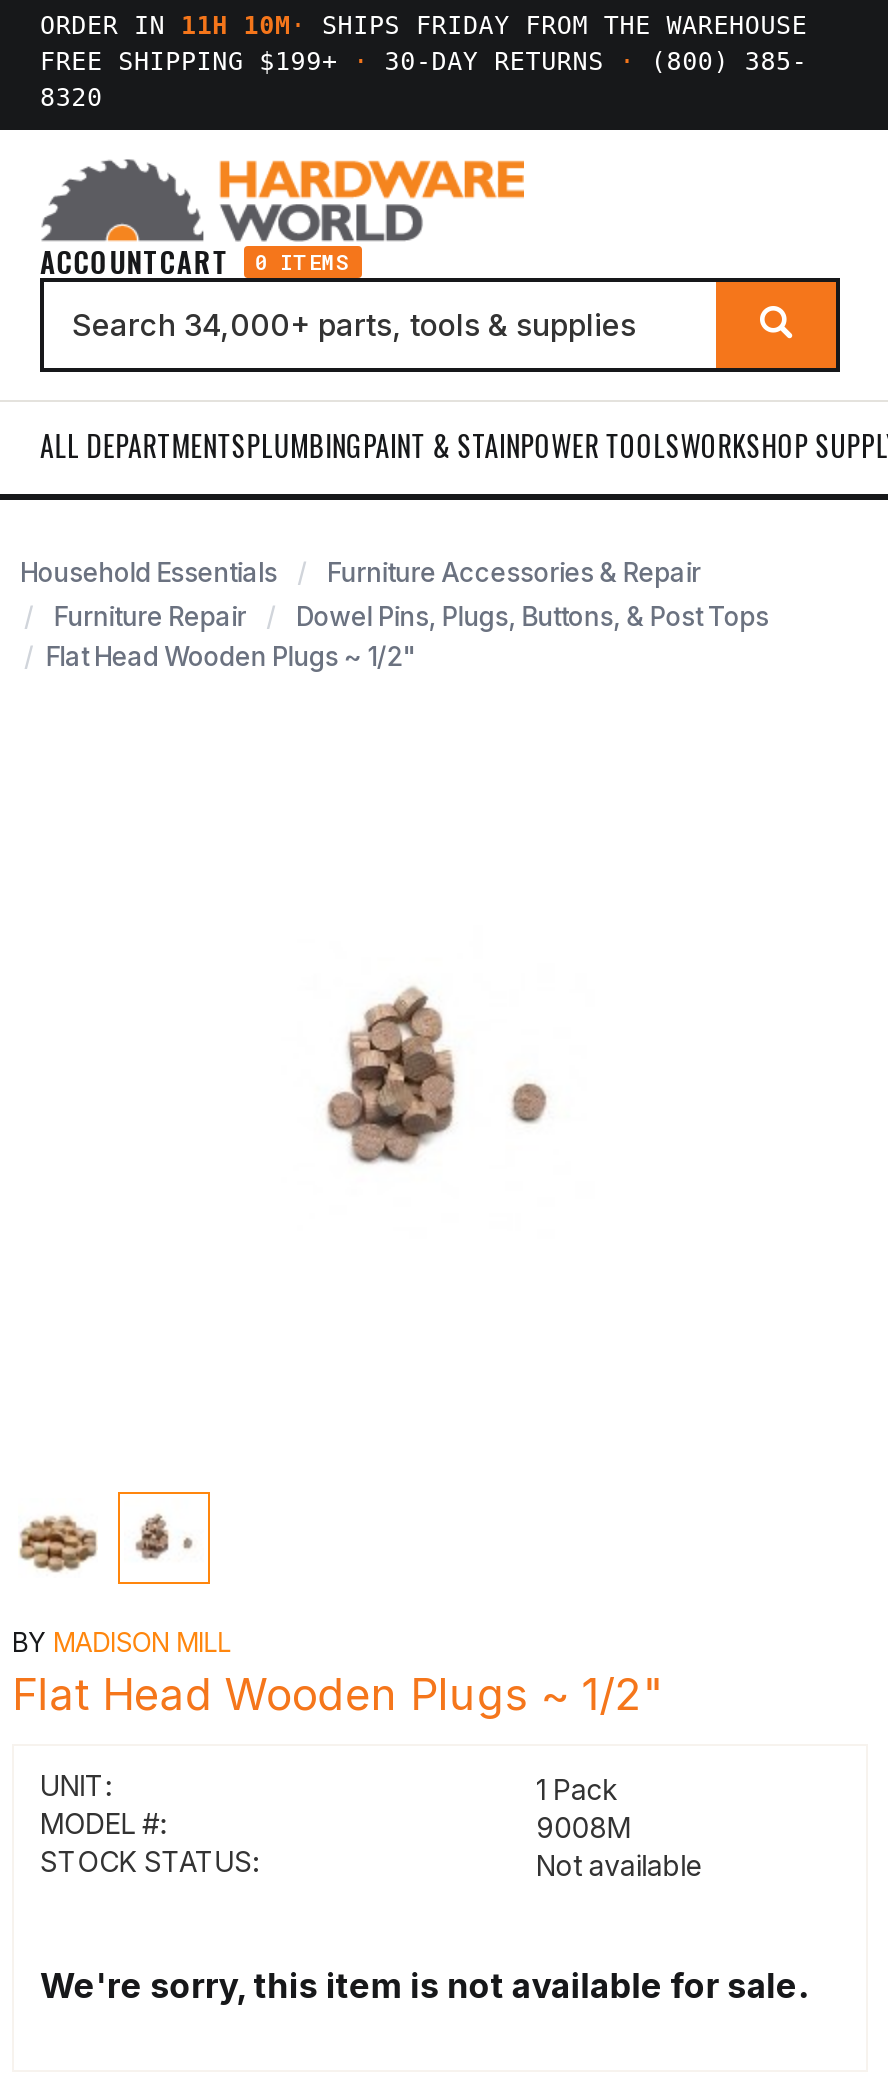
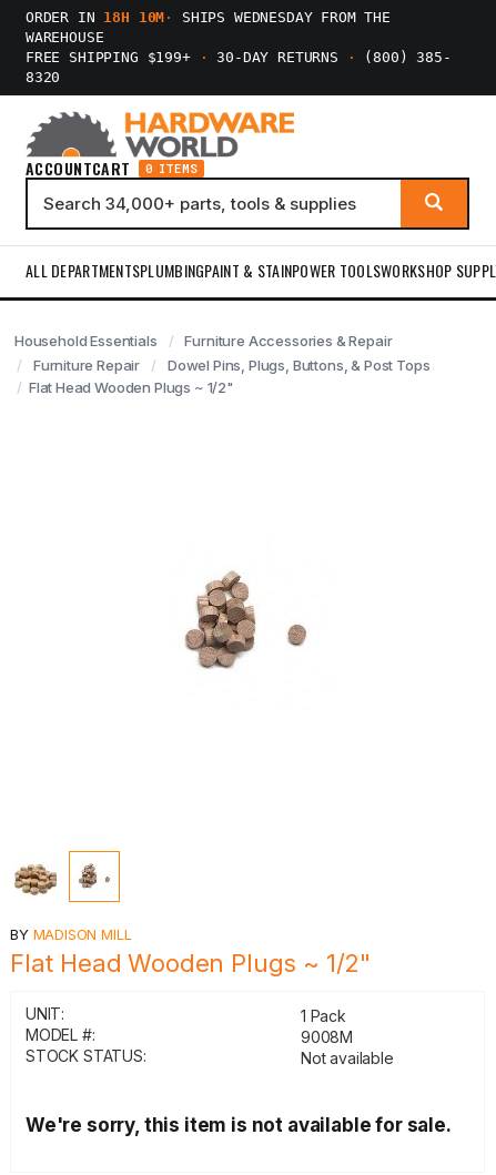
[40,10,807,40] ORDER IN 11H 10M · SHIPS FRIDAY FROM THE WAREHOUSE -> [26,9,390,45] ORDER IN 18H 10M · SHIPS WEDNESDAY FROM THE | WAREHOUSE

